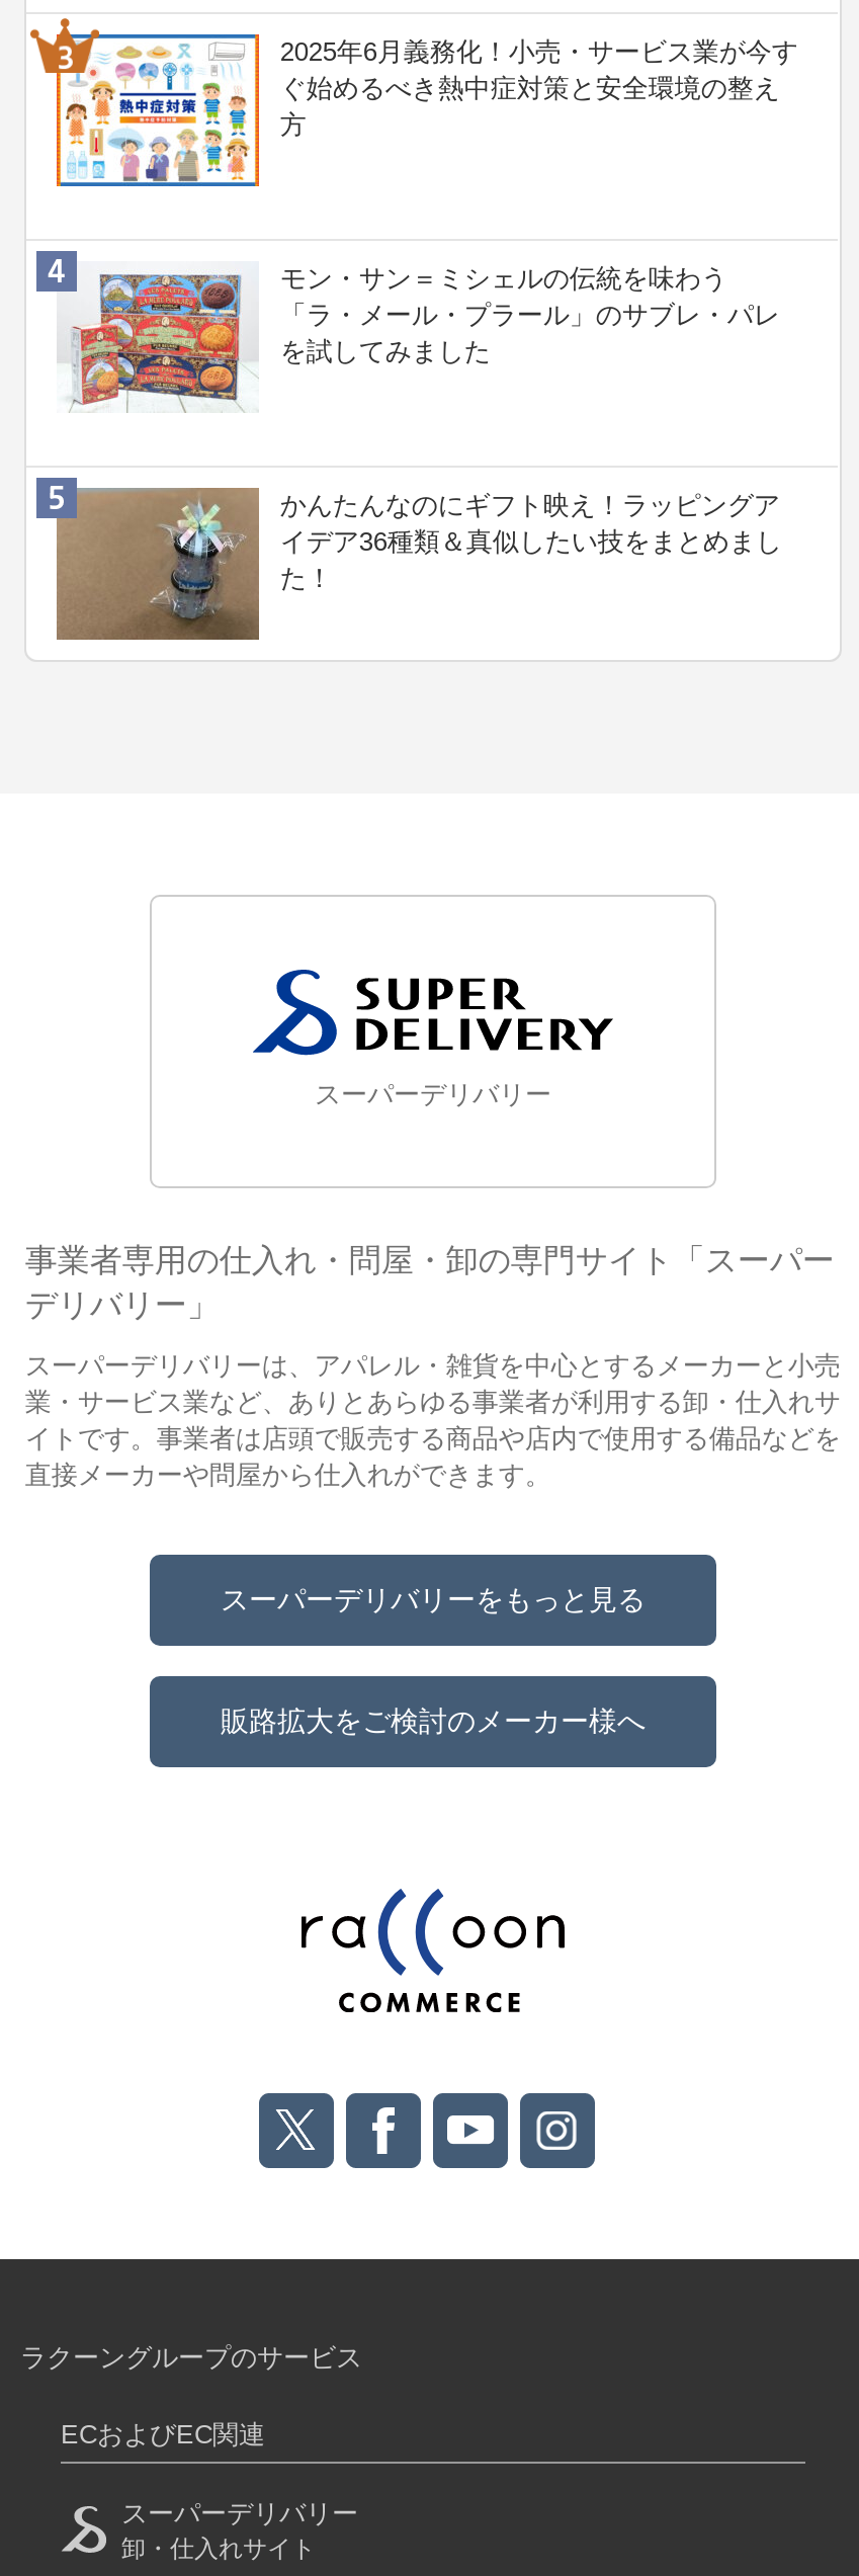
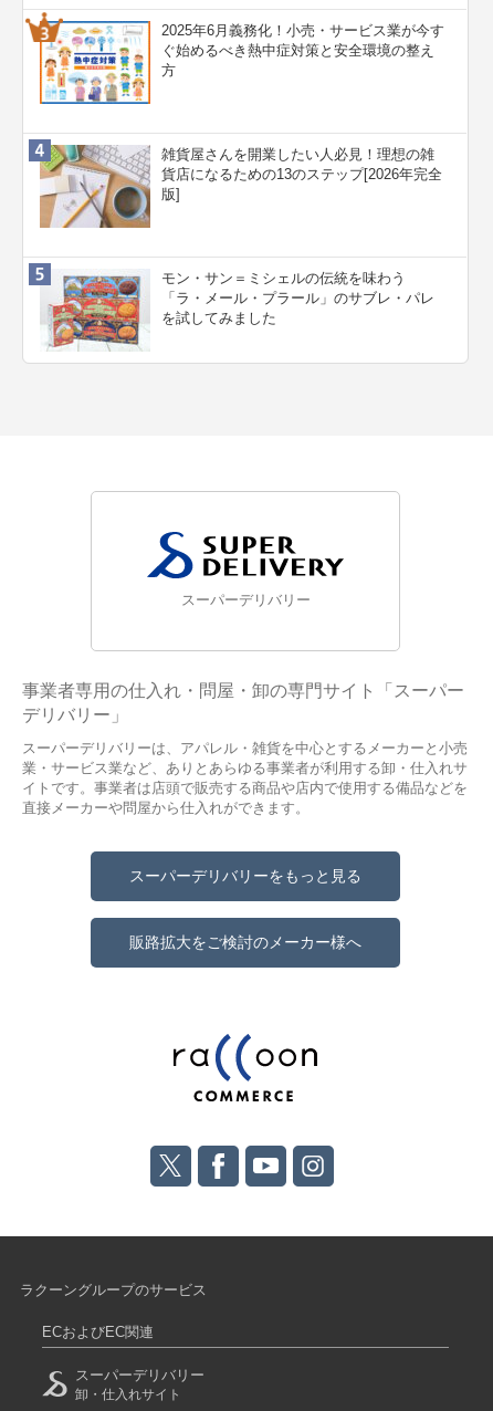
none -> [39,144,443,229] [image] | 雑貨屋さんを開業したい人必見！理想の雑 | 貨店になるための13のステップ[2026年完全 | 版]
moved [59,263,780,413] -> [41,270,435,352]: [image] | モン・サン＝ミシェルの伝統を味わう | 「ラ・メール・プラール」のサブレ・パレ | を試してみました
[55,486,782,642] [image] | かんたんなのにギフト映え！ラッピングア | イデア36種類＆真似したい技をまとめまし | た！ -> none

